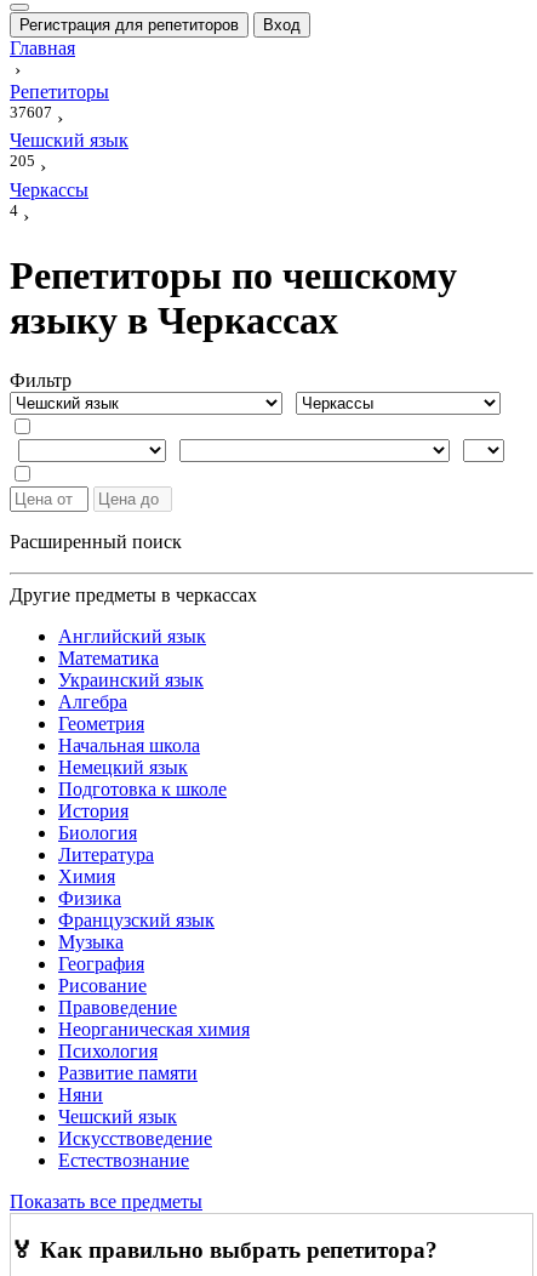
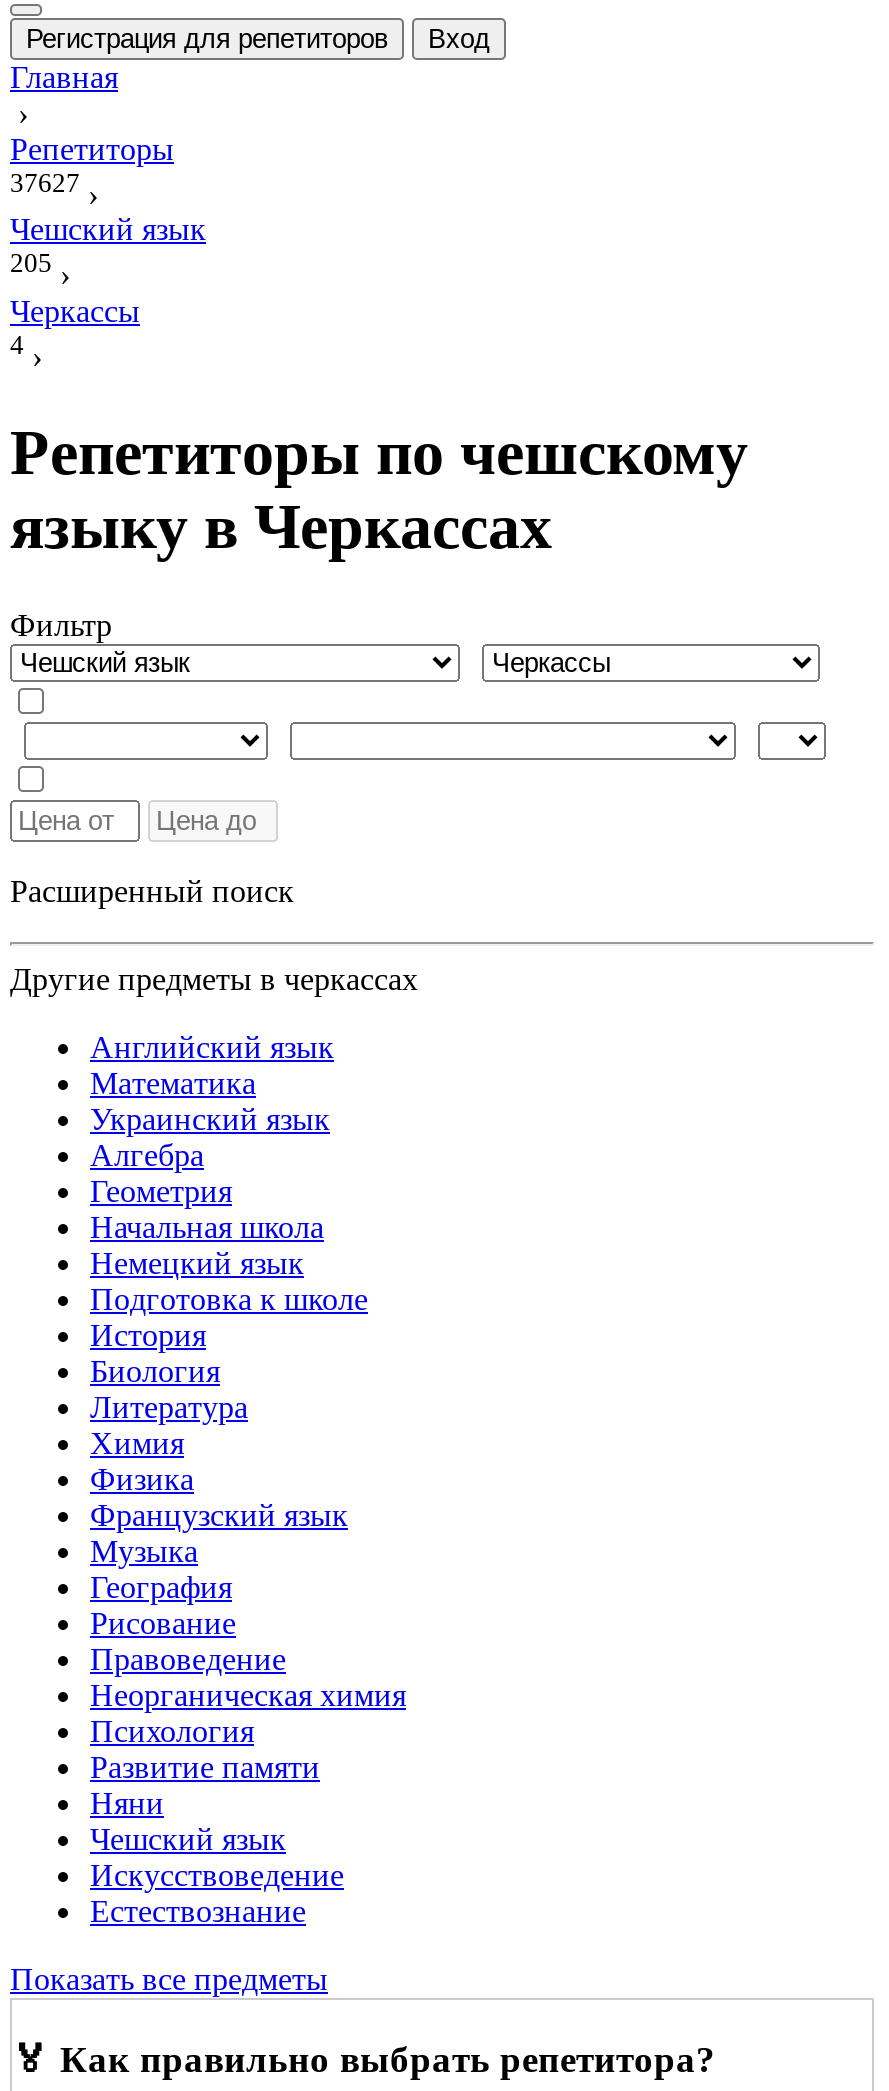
[10,103,68,129] 37607 › -> [10,168,106,211] 37627 ›

